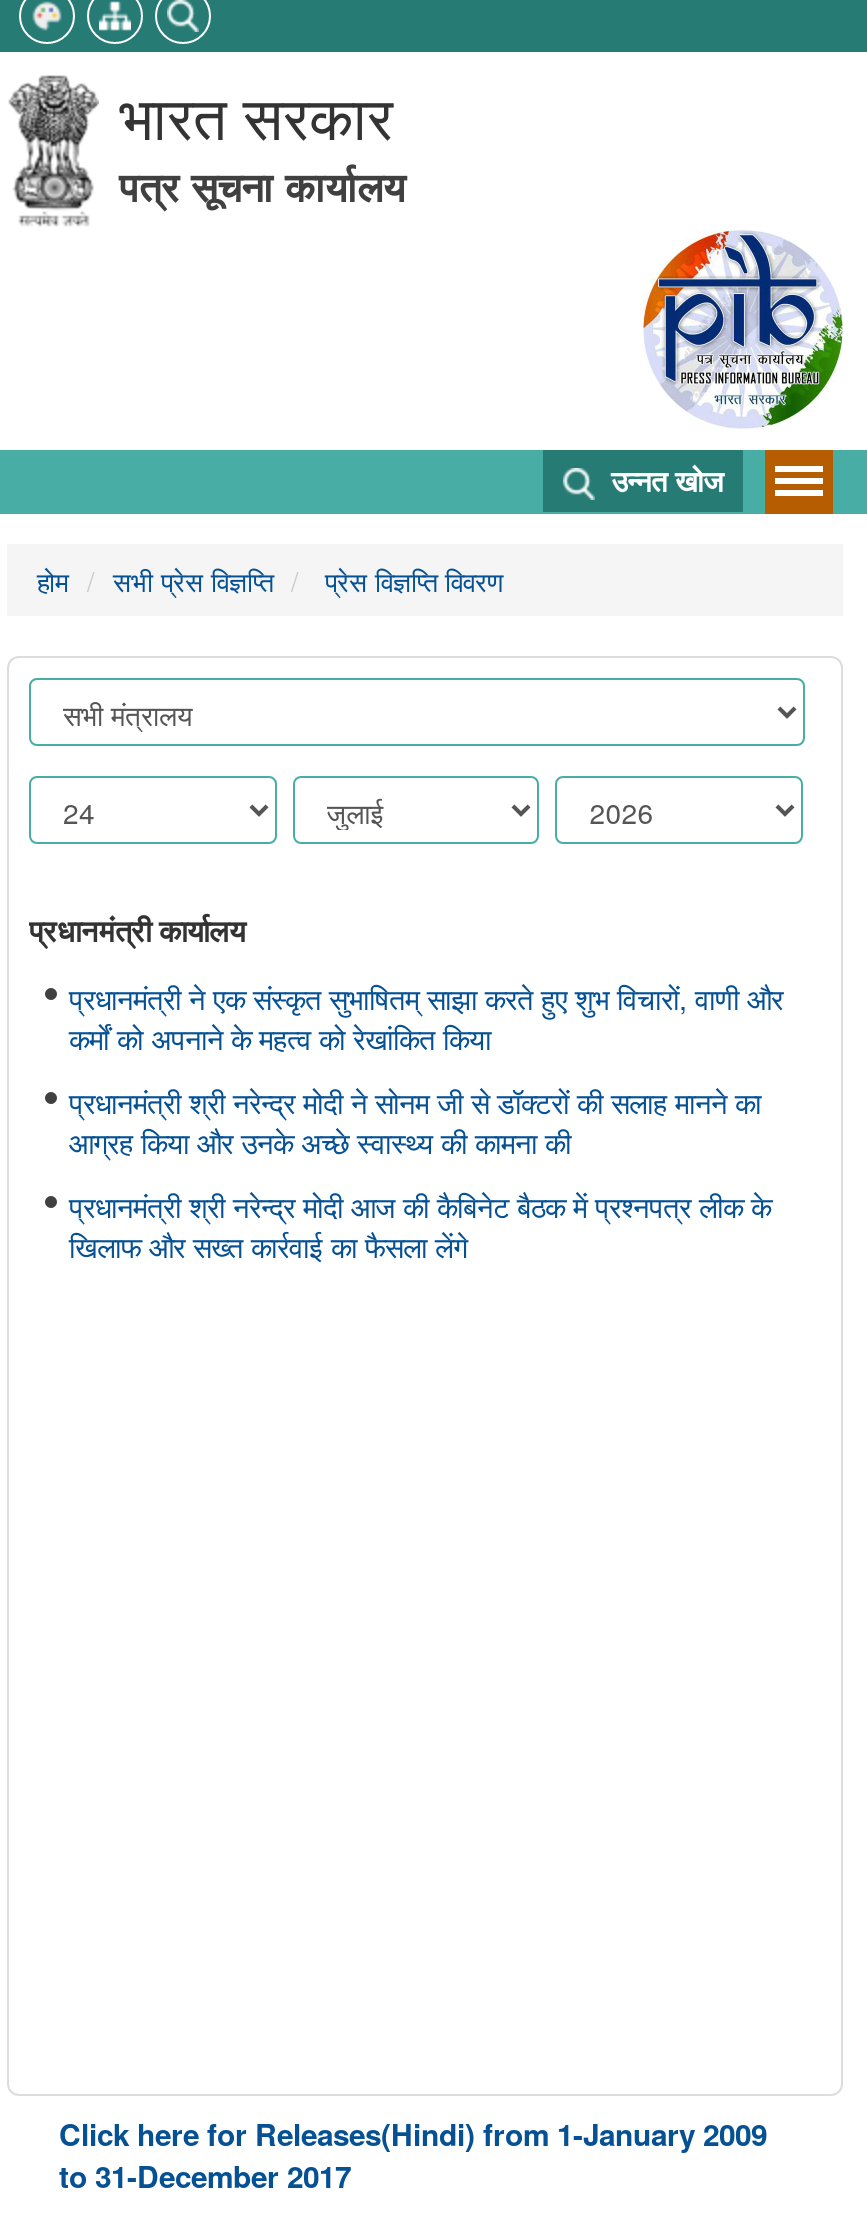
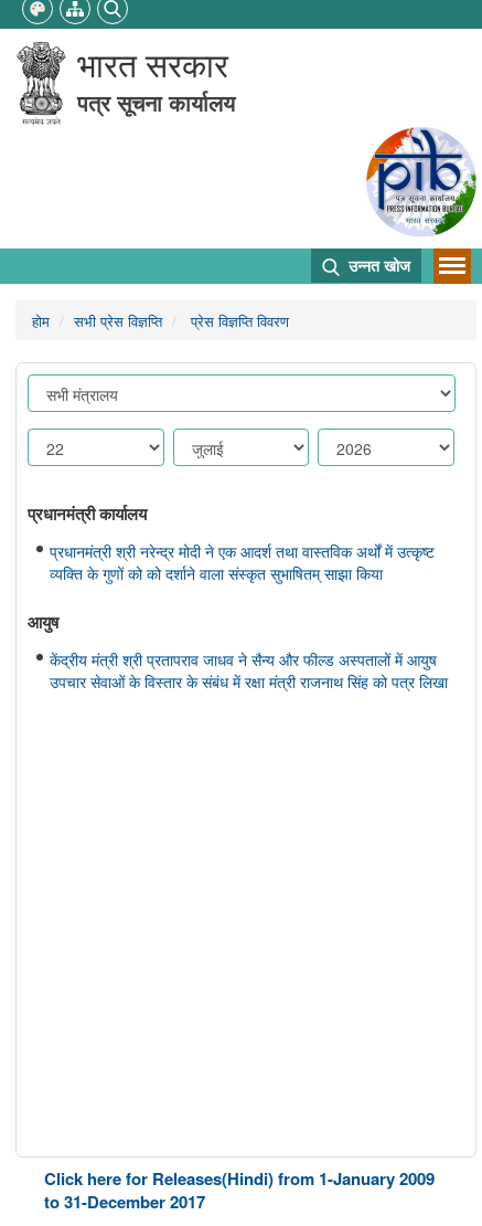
[69,976,783,1058] प्रधानमंत्री ने एक संस्कृत सुभाषितम् साझा करते हुए शुभ विचारों, वाणी और | कर्मों को अपनाने के महत्व को रेखांकित किया -> [50,539,435,584] प्रधानमंत्री श्री नरेन्द्र मोदी ने एक आदर्श तथा वास्तविक अर्थों में उत्कृष्ट | व्यक्ति के गुणों को को दर्शाने वाला संस्कृत सुभाषितम् साझा किया
[69,1080,761,1162] प्रधानमंत्री श्री नरेन्द्र मोदी ने सोनम जी से डॉक्टरों की सलाह मानने का | आग्रह किया और उनके अच्छे स्वास्थ्य की कामना की -> [28,610,58,634] आयुष
[69,1184,771,1266] प्रधानमंत्री श्री नरेन्द्र मोदी आज की कैबिनेट बैठक में प्रश्नपत्र लीक के | खिलाफ और सख्त कार्रवाई का फैसला लेंगे -> [50,647,448,693] केंद्रीय मंत्री श्री प्रतापराव जाधव ने सैन्य और फील्ड अस्पतालों में आयुष | उपचार सेवाओं के विस्तार के संबंध में रक्षा मंत्री राजनाथ सिंह को पत्र लिखा

